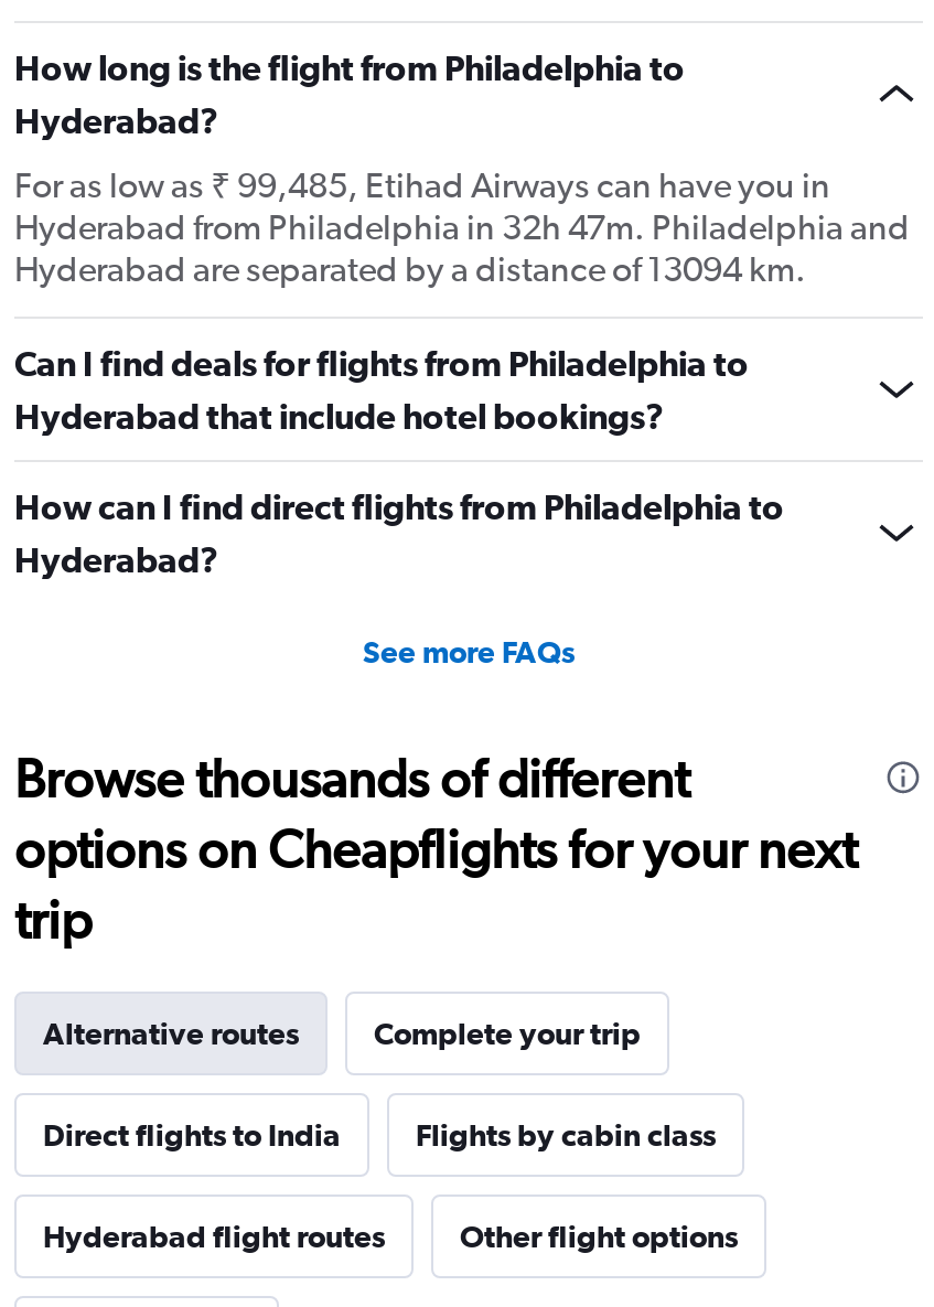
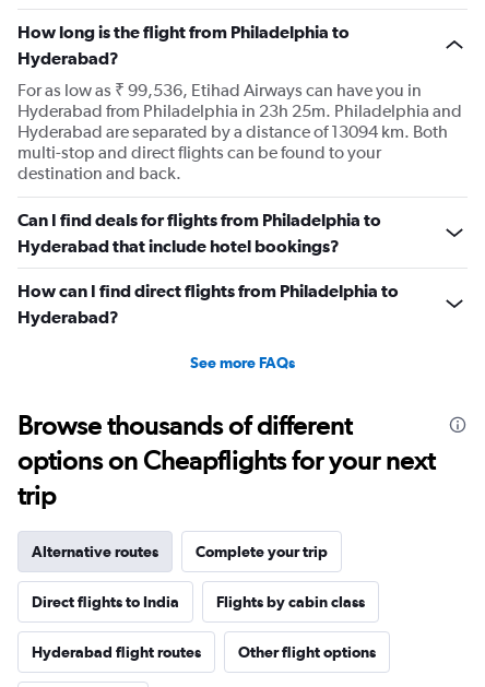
[14,165,910,291] For as low as ₹ 99,485, Etihad Airways can have you in | Hyderabad from Philadelphia in 32h 47m. Philadelphia and | Hyderabad are separated by a distance of 13094 km. -> [17,80,462,184] For as low as ₹ 99,536, Etihad Airways can have you in | Hyderabad from Philadelphia in 23h 25m. Philadelphia and | Hyderabad are separated by a distance of 13094 km. Both | multi-stop and direct flights can be found to your | destination and back.

